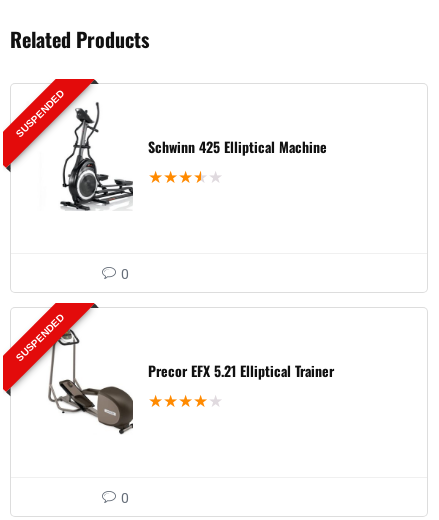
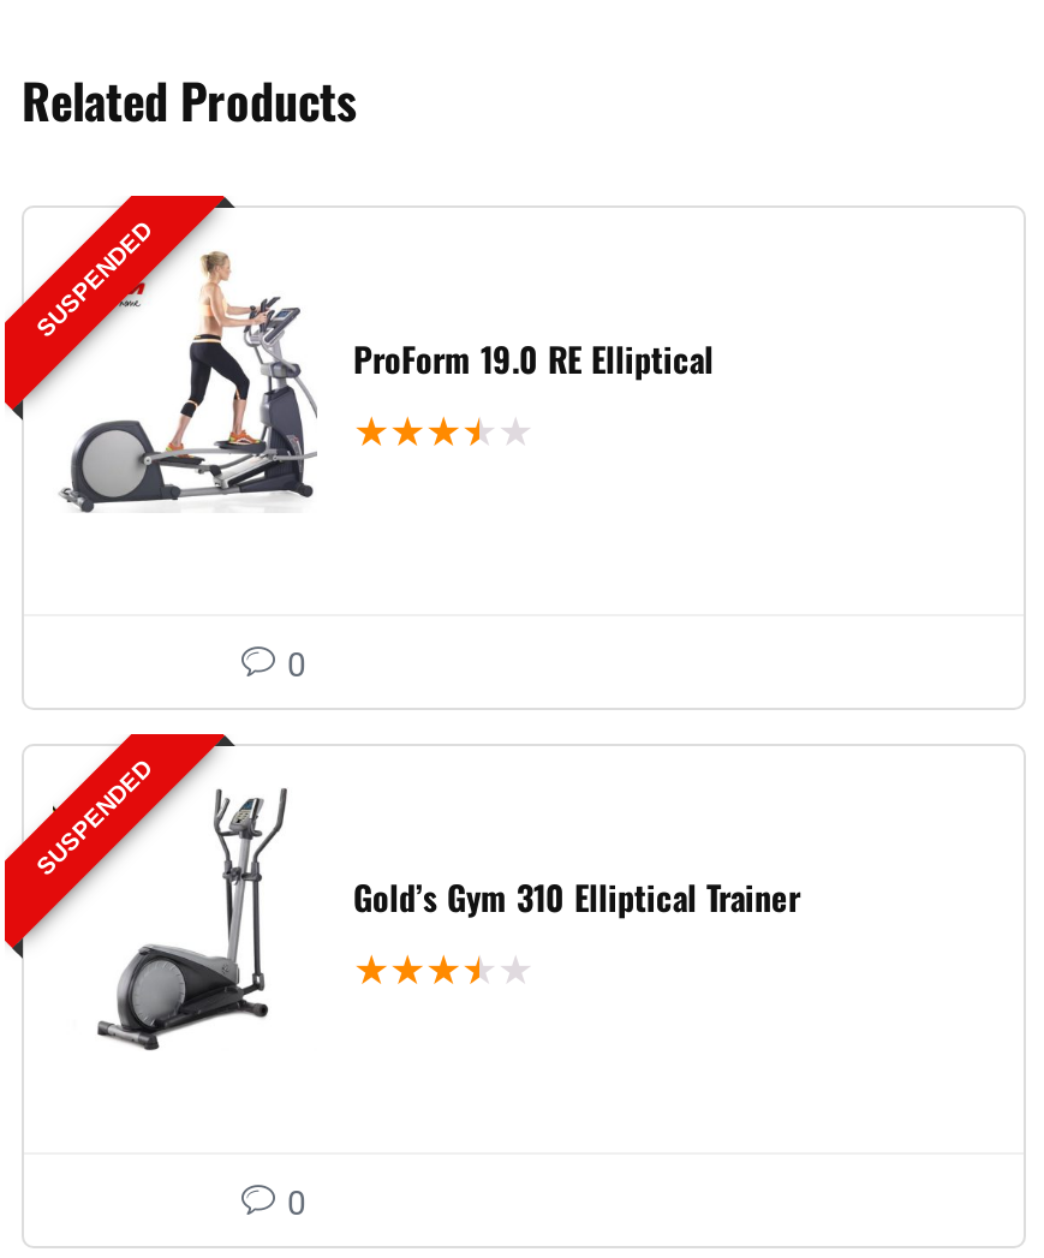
[27,102,327,212] [image] | Schwinn 425 Elliptical Machine -> [60,250,714,514] [image] | ProForm 19.0 RE Elliptical
[42,327,334,435] [image] | Precor EFX 5.21 Elliptical Trainer -> [96,786,800,1053] [image] | Gold’s Gym 310 Elliptical Trainer

